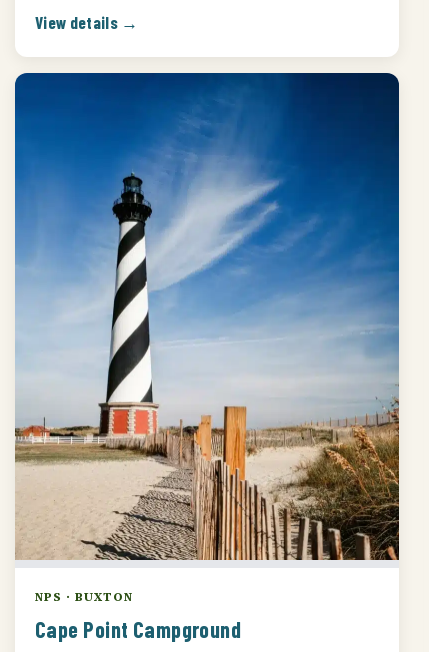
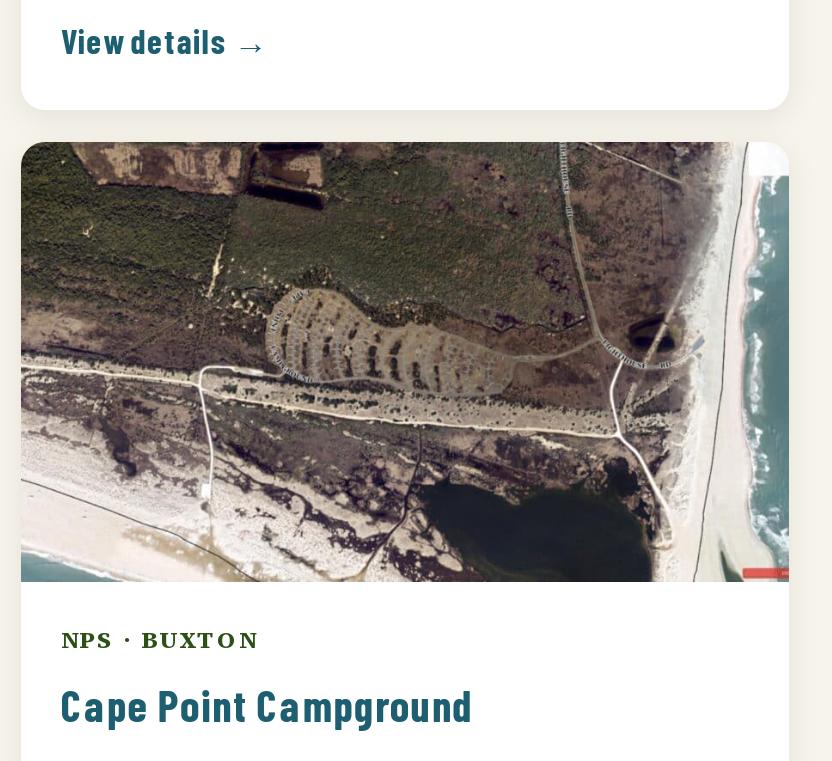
[14,72,400,562] [image] -> [19,140,791,584] [image]

